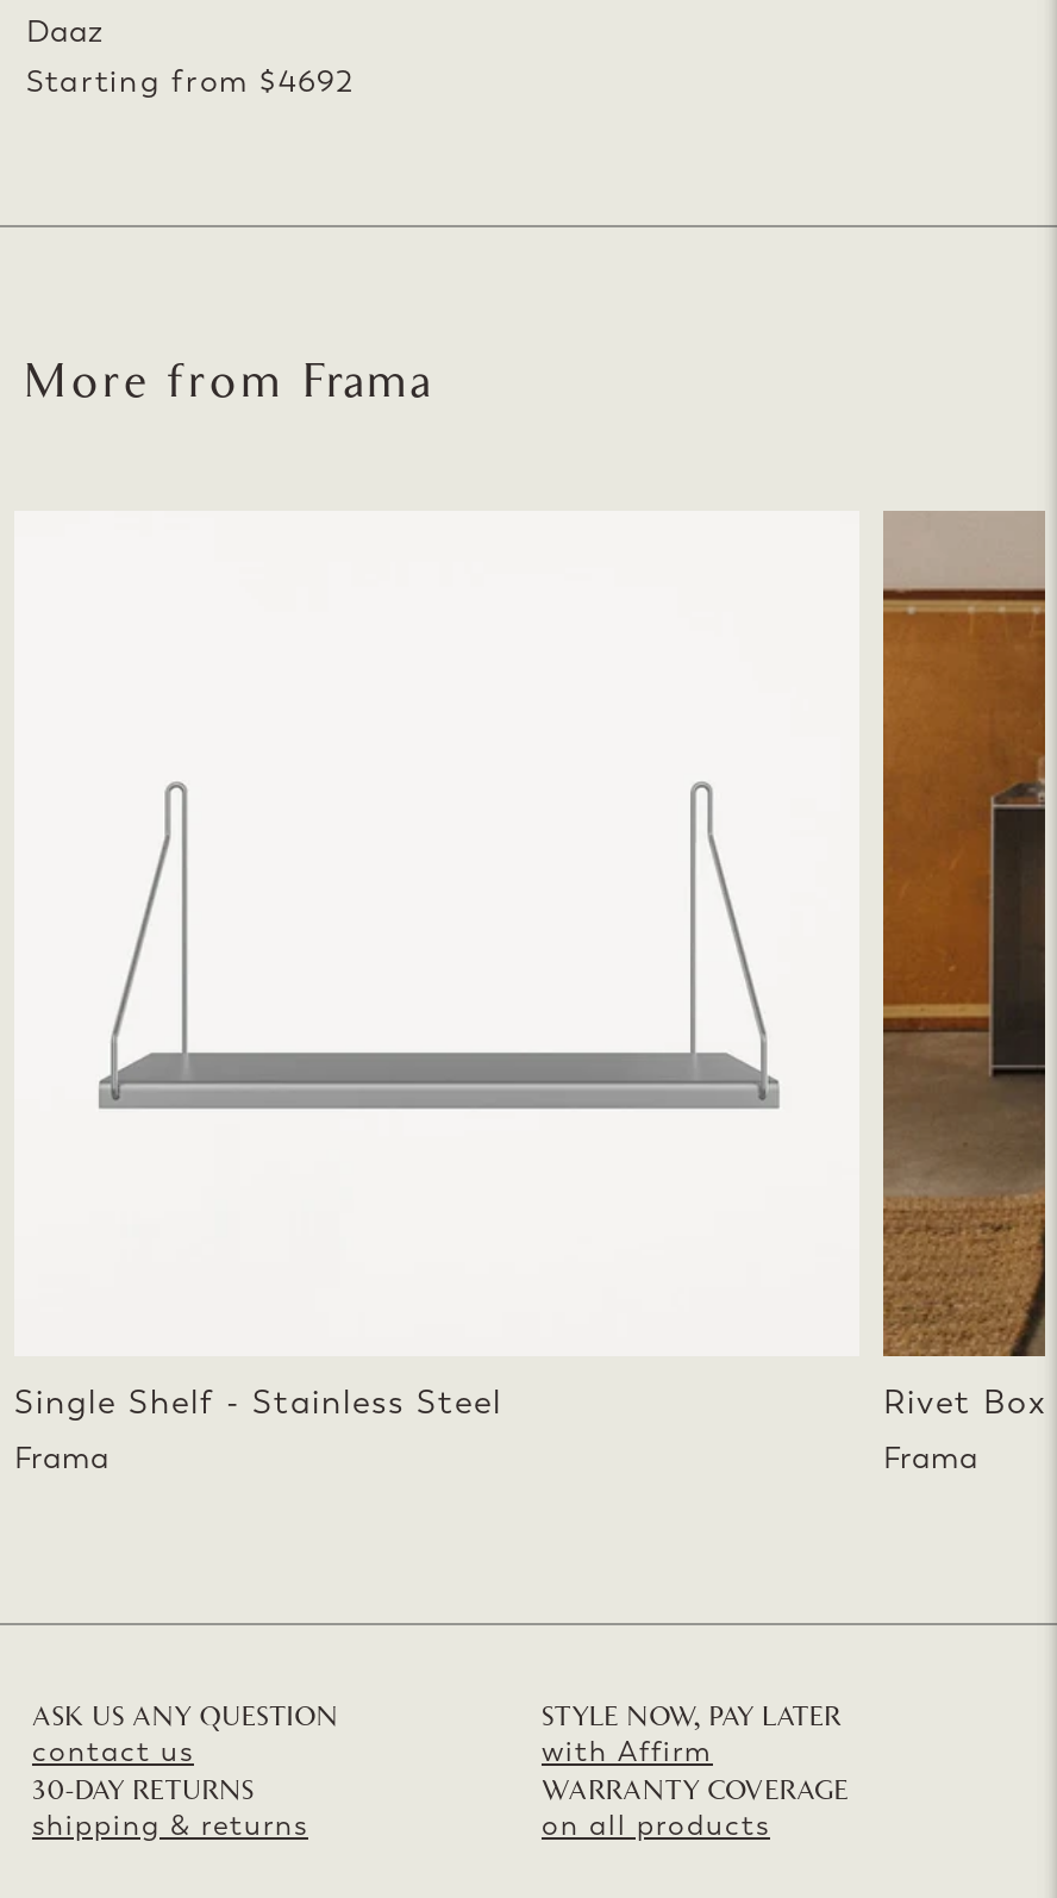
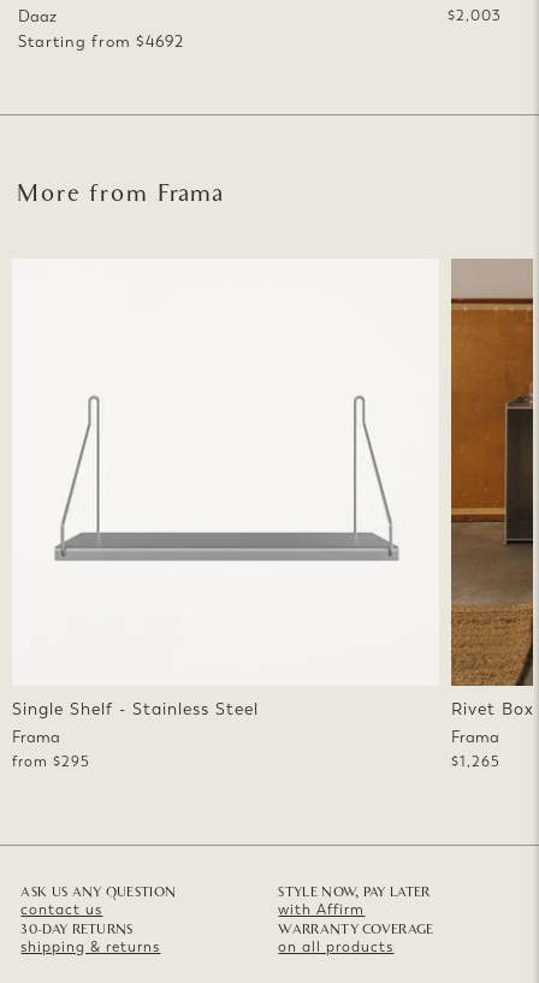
none -> [448,7,502,24] $2,003
none -> [12,753,90,770] from $295
none -> [451,753,500,770] $1,265

